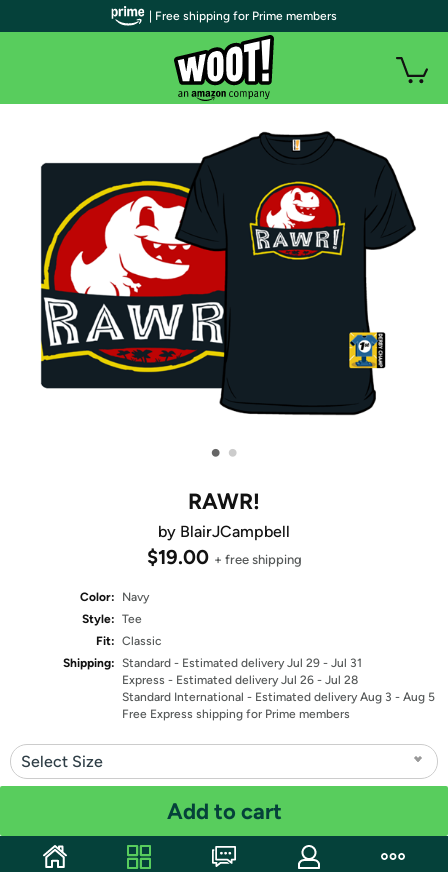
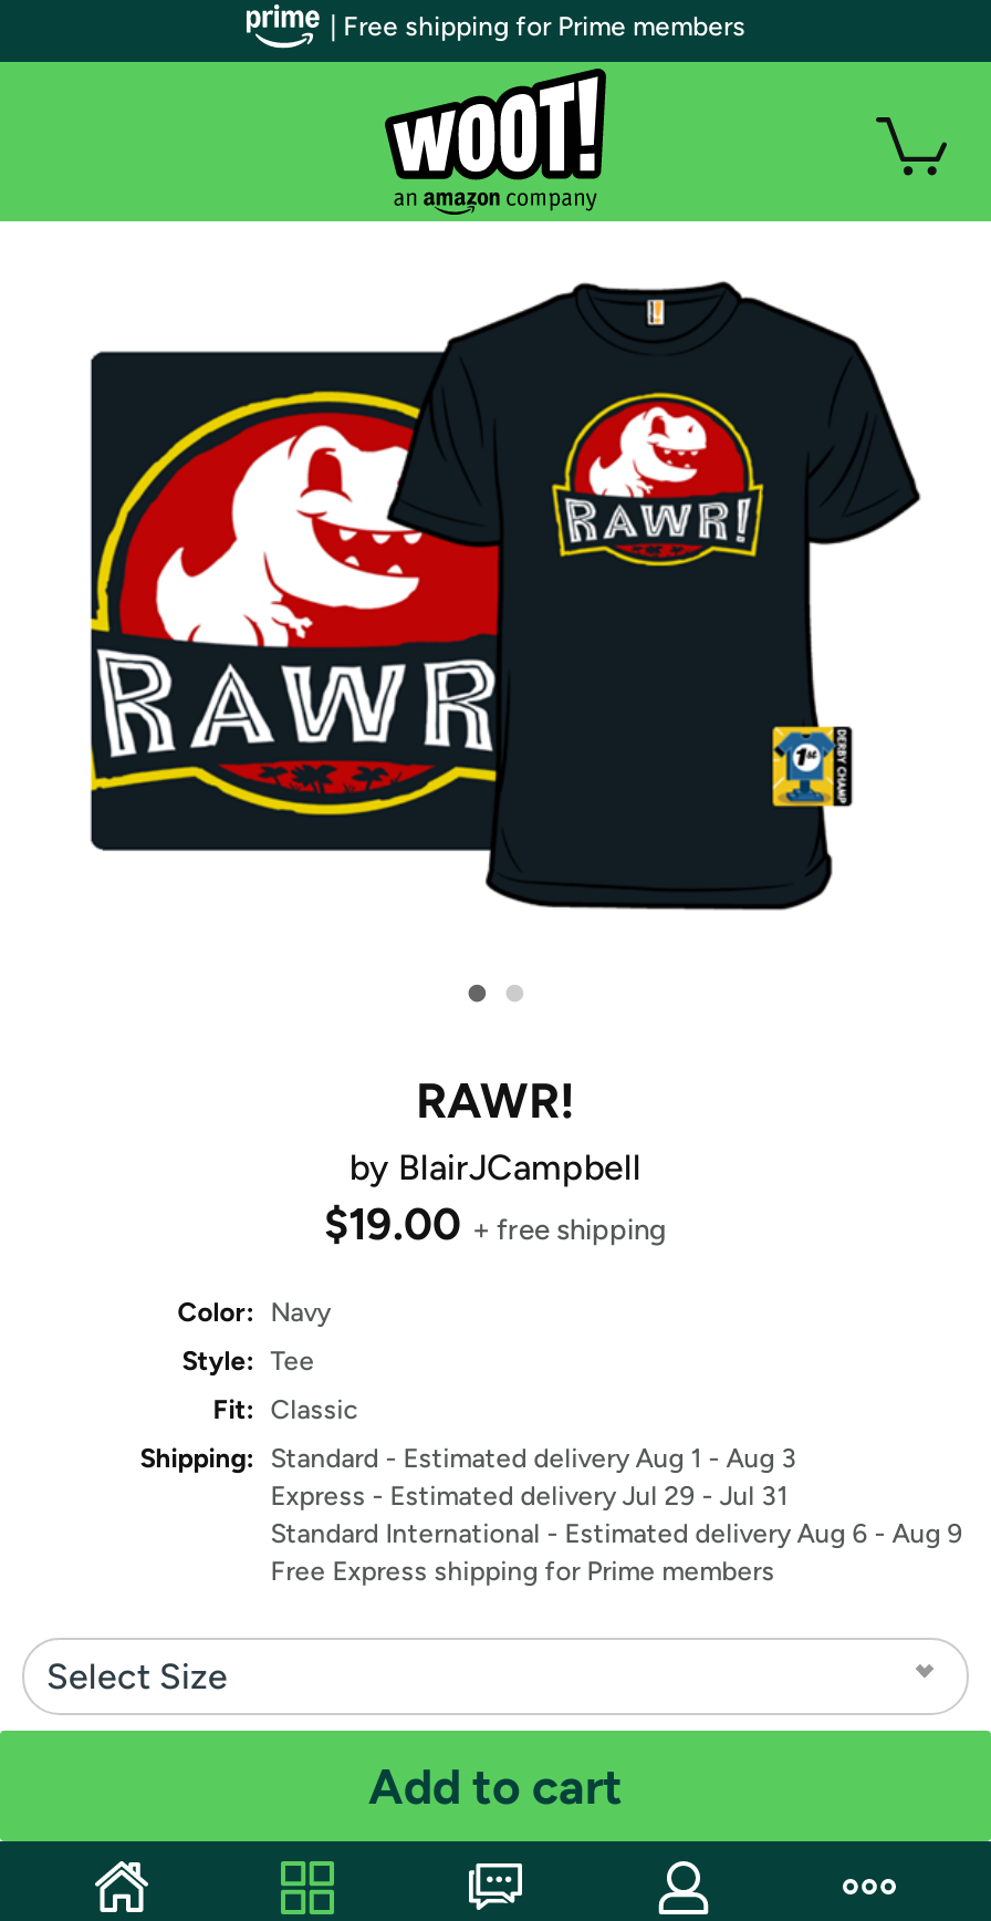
[63,656,362,670] Shipping: Standard - Estimated delivery Jul 29 - Jul 31 -> [140,1443,797,1474] Shipping: Standard - Estimated delivery Aug 1 - Aug 3
[122,673,358,687] Express - Estimated delivery Jul 26 - Jul 28 -> [270,1481,788,1512] Express - Estimated delivery Jul 29 - Jul 31
[122,690,435,704] Standard International - Estimated delivery Aug 3 - Aug 5 -> [270,1518,963,1549] Standard International - Estimated delivery Aug 6 - Aug 9

